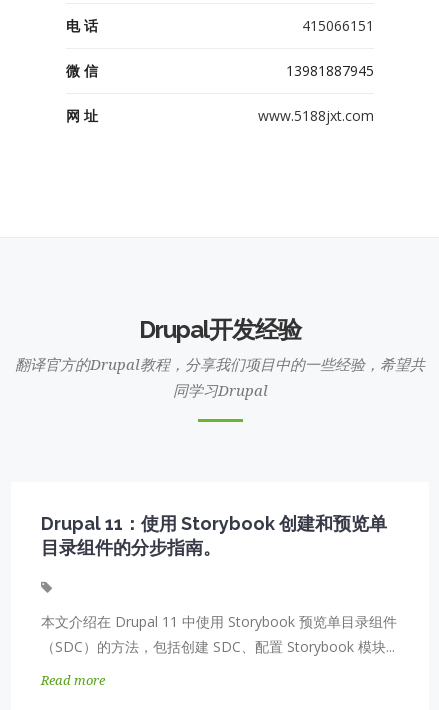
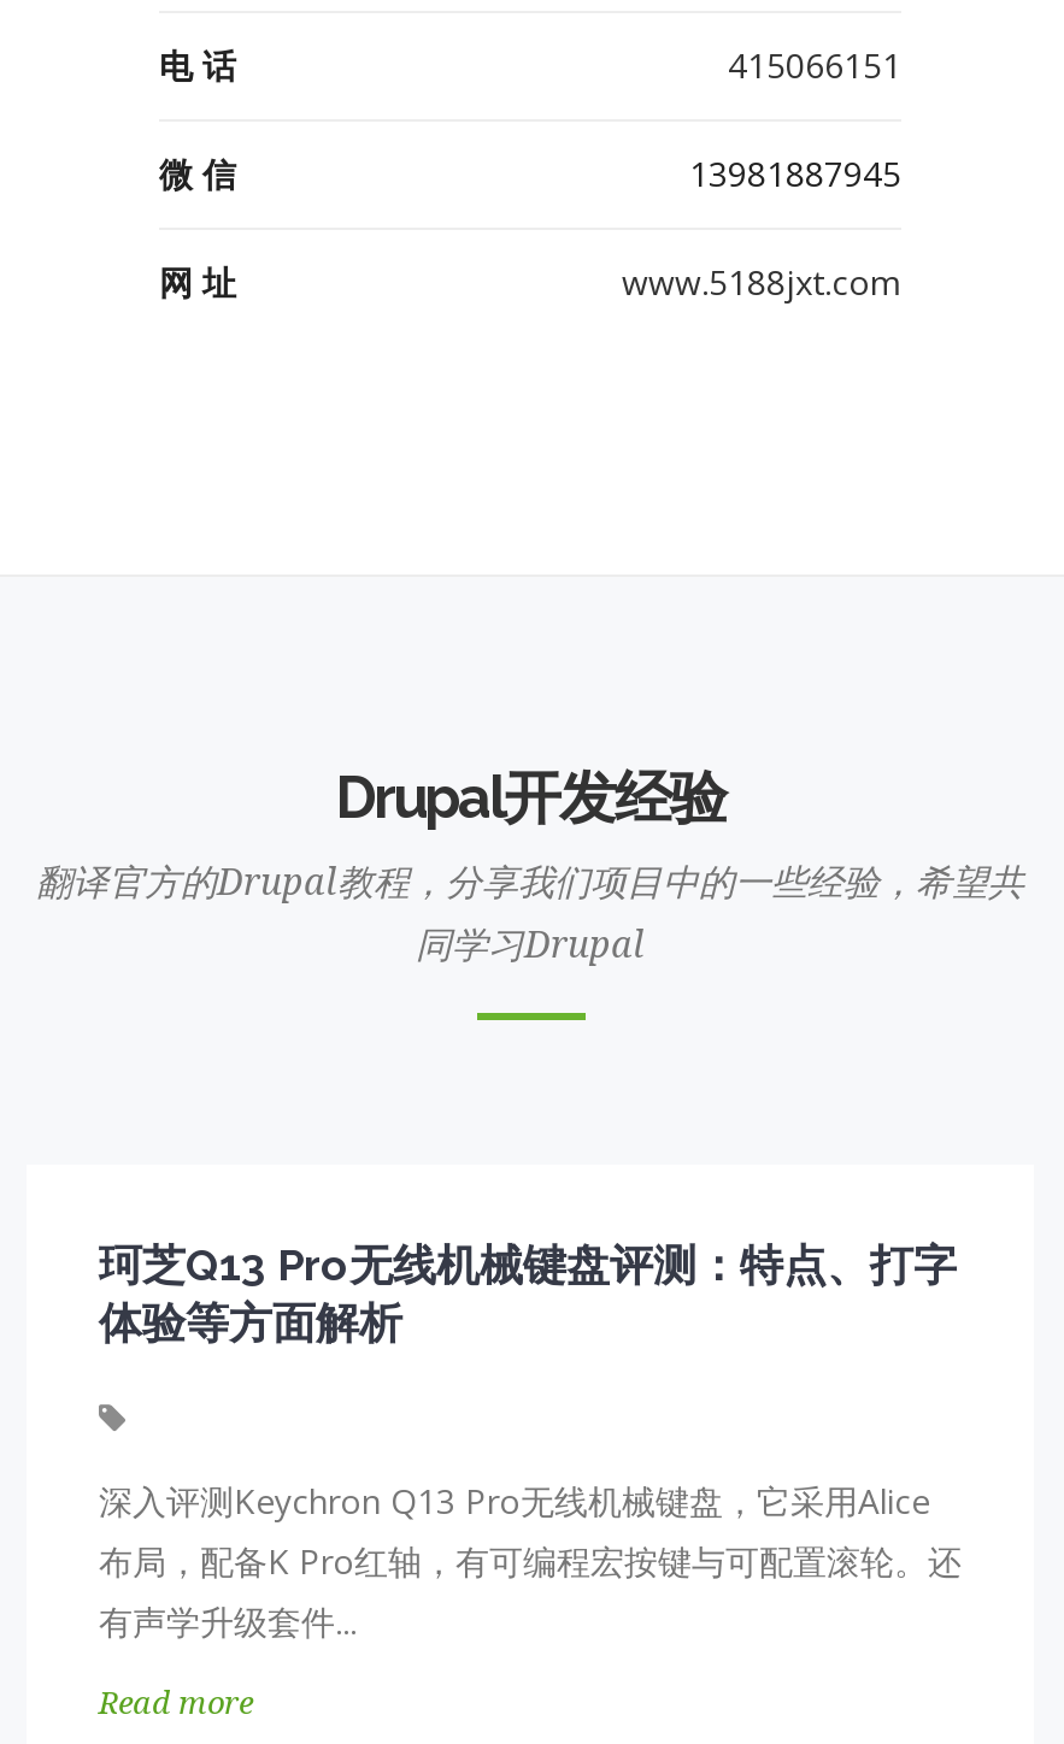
[41,513,387,558] Drupal 11：使用 Storybook 创建和预览单 | 目录组件的分步指南。 -> [99,1239,957,1347] 珂芝Q13 Pro无线机械键盘评测：特点、打字 | 体验等方面解析
[41,612,397,656] 本文介绍在 Drupal 11 中使用 Storybook 预览单目录组件 | （SDC）的方法，包括创建 SDC、配置 Storybook 模块... -> [99,1477,962,1643] 深入评测Keychron Q13 Pro无线机械键盘，它采用Alice | 布局，配备K Pro红轴，有可编程宏按键与可配置滚轮。还 | 有声学升级套件...

